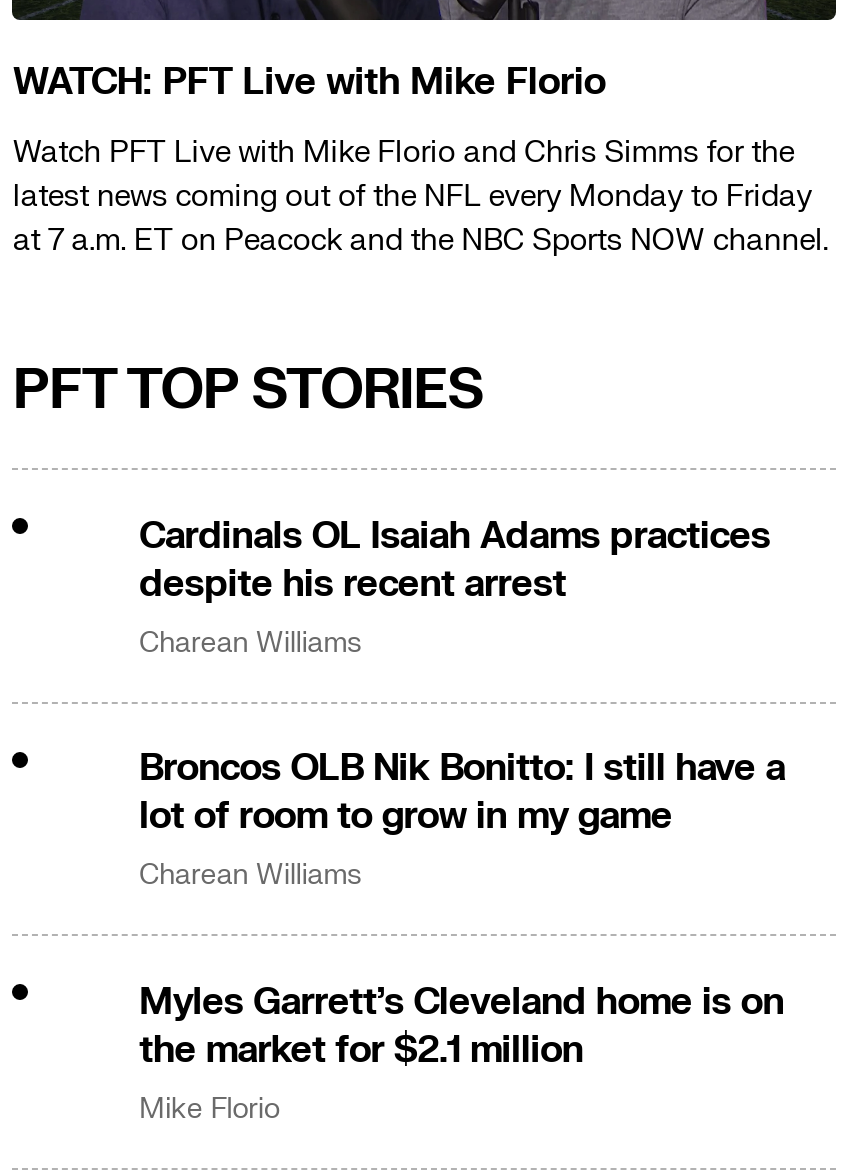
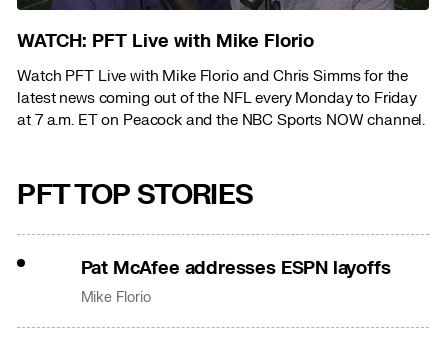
[139,511,785,1074] Cardinals OL Isaiah Adams practices | despite his recent arrest | Charean Williams | Broncos OLB Nik Bonitto: I still have a | lot of room to grow in my game | Charean Williams | Myles Garrett’s Cleveland home is on | the market for $2.1 million -> [80,256,390,280] Pat McAfee addresses ESPN layoffs

